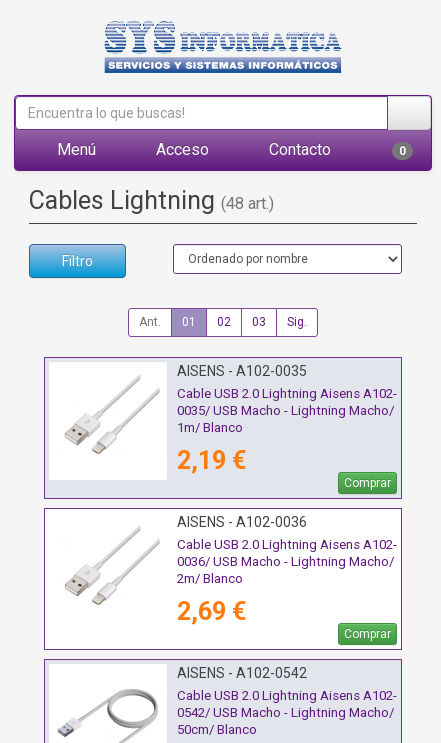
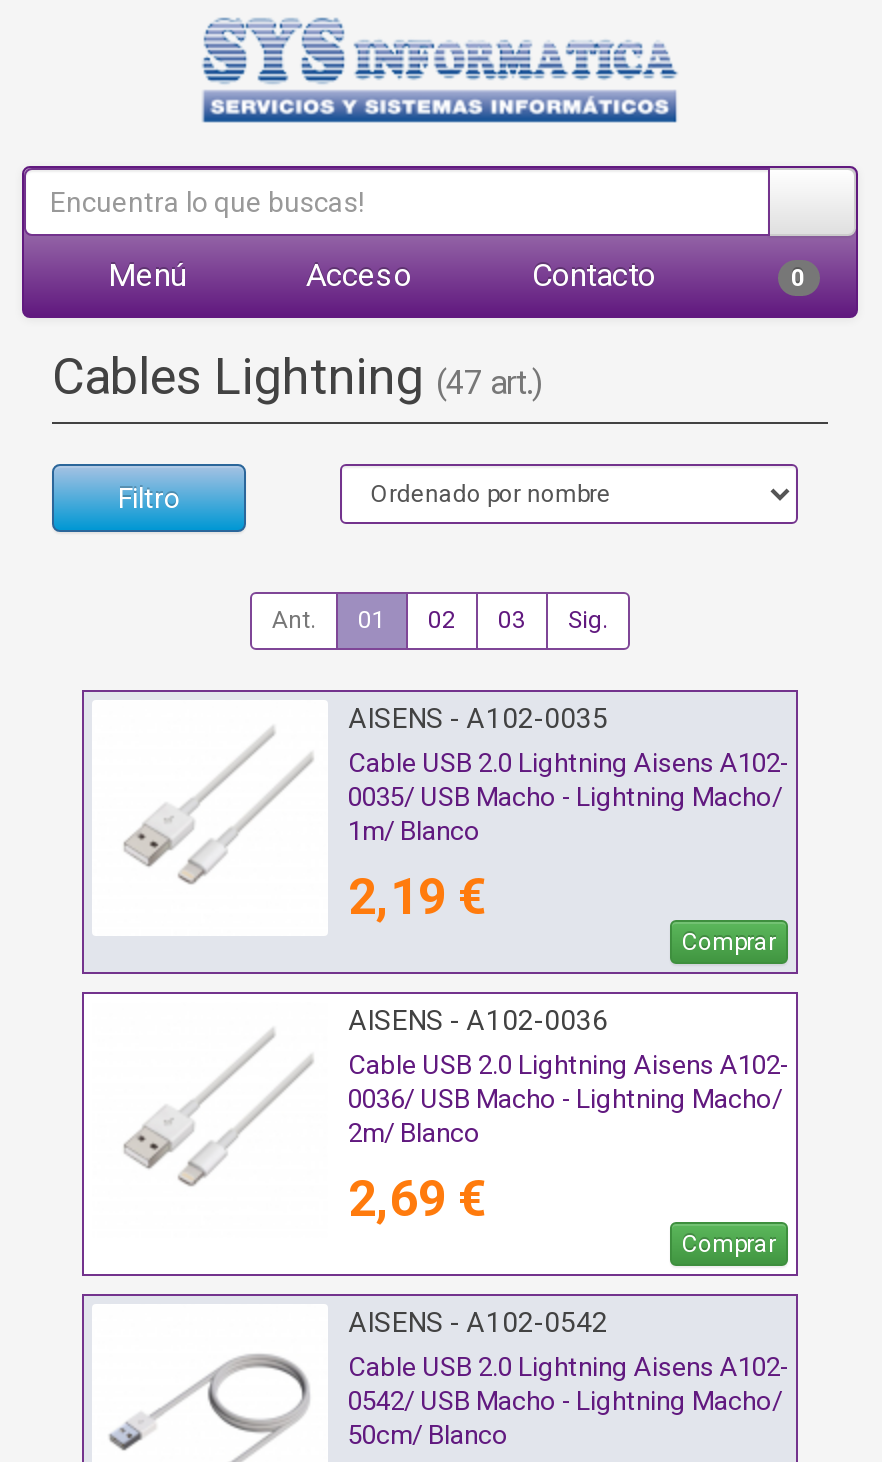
[29,186,274,215] Cables Lightning (48 art.) -> [52,348,542,406] Cables Lightning (47 art.)

